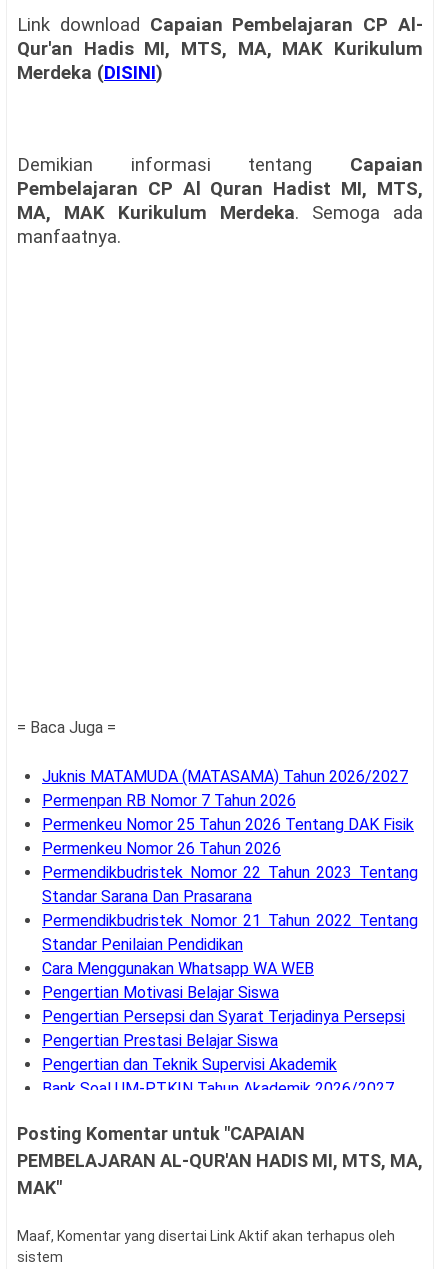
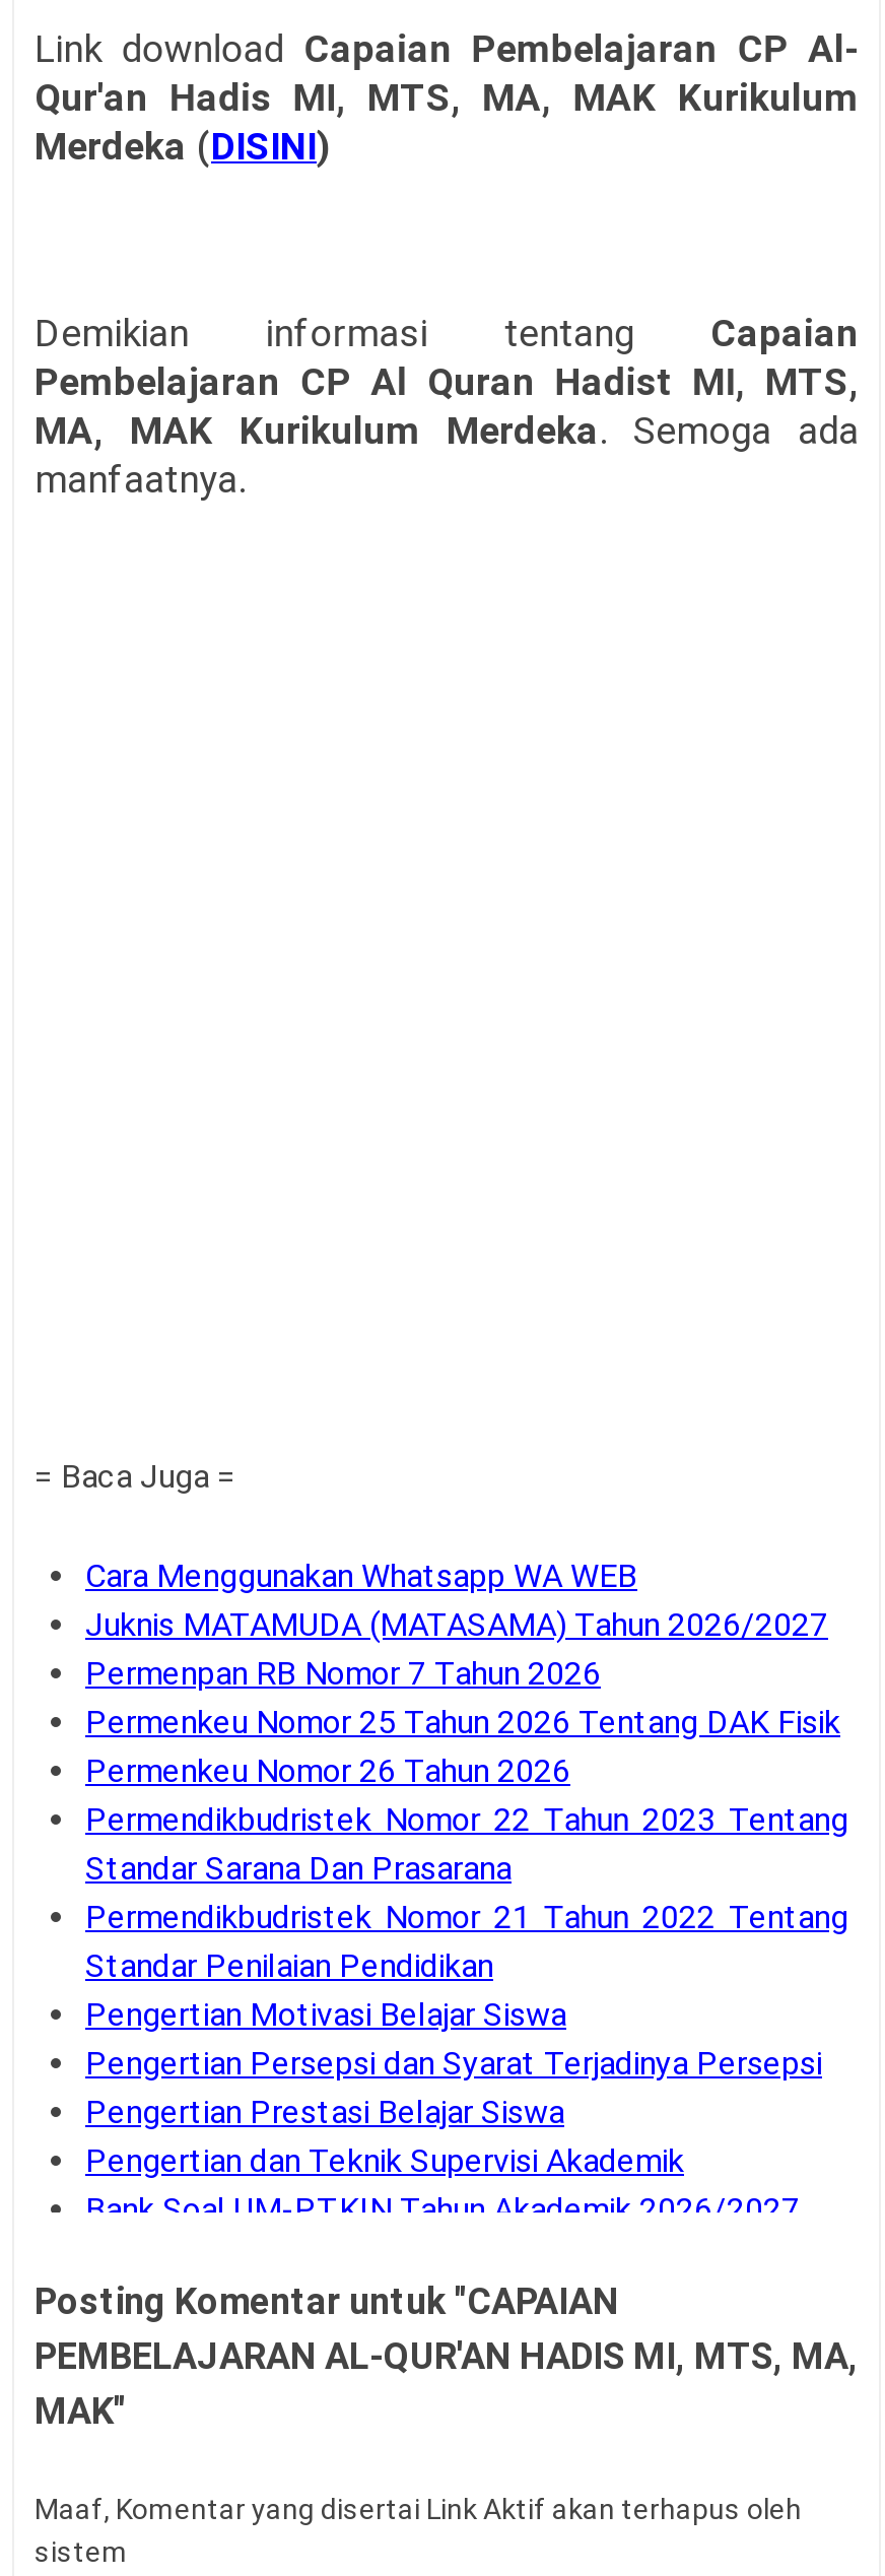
moved [42,767,418,954] -> [85,1606,848,1985]: Juknis MATAMUDA (MATASAMA) Tahun 2026/2027 | Permenpan RB Nomor 7 Tahun 2026 | Permenkeu Nomor 25 Tahun 2026 Tentang DAK Fisik | Permenkeu Nomor 26 Tahun 2026 | Permendikbudristek Nomor 22 Tahun 2023 Tentang | Standar Sarana Dan Prasarana | Permendikbudristek Nomor 21 Tahun 2022 Tentang | Standar Penilaian Pendidikan
moved [42,959,314,978] -> [85,1557,637,1596]: Cara Menggunakan Whatsapp WA WEB

